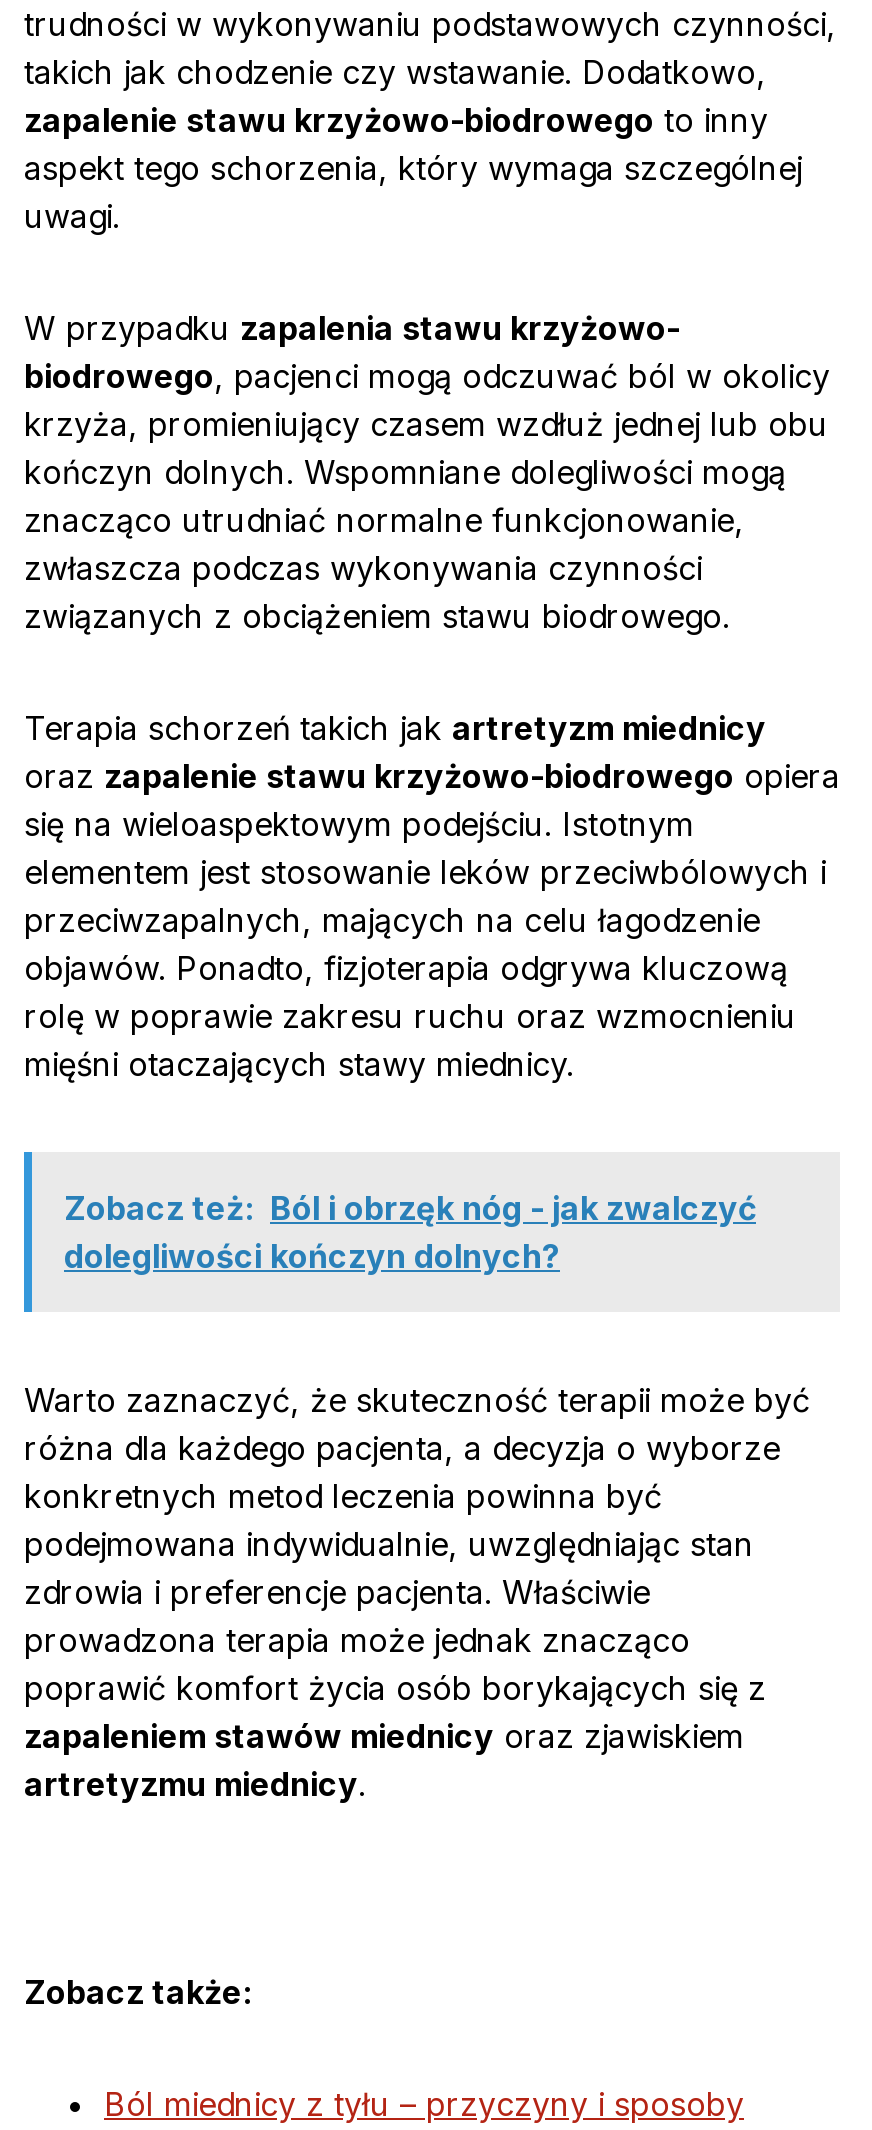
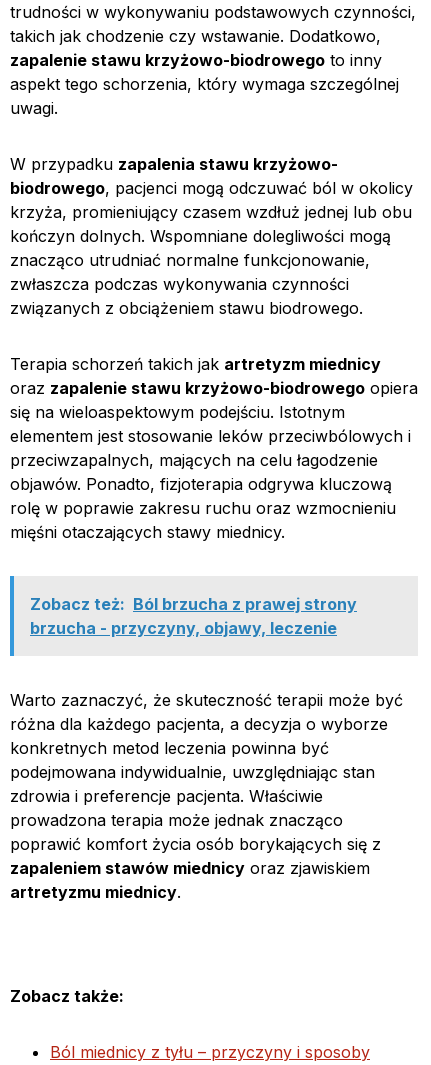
[64,1187,756,1275] Zobacz też: Ból i obrzęk nóg - jak zwalczyć | dolegliwości kończyn dolnych? -> [30,594,357,638] Zobacz też: Ból brzucha z prawej strony | brzucha - przyczyny, objawy, leczenie

